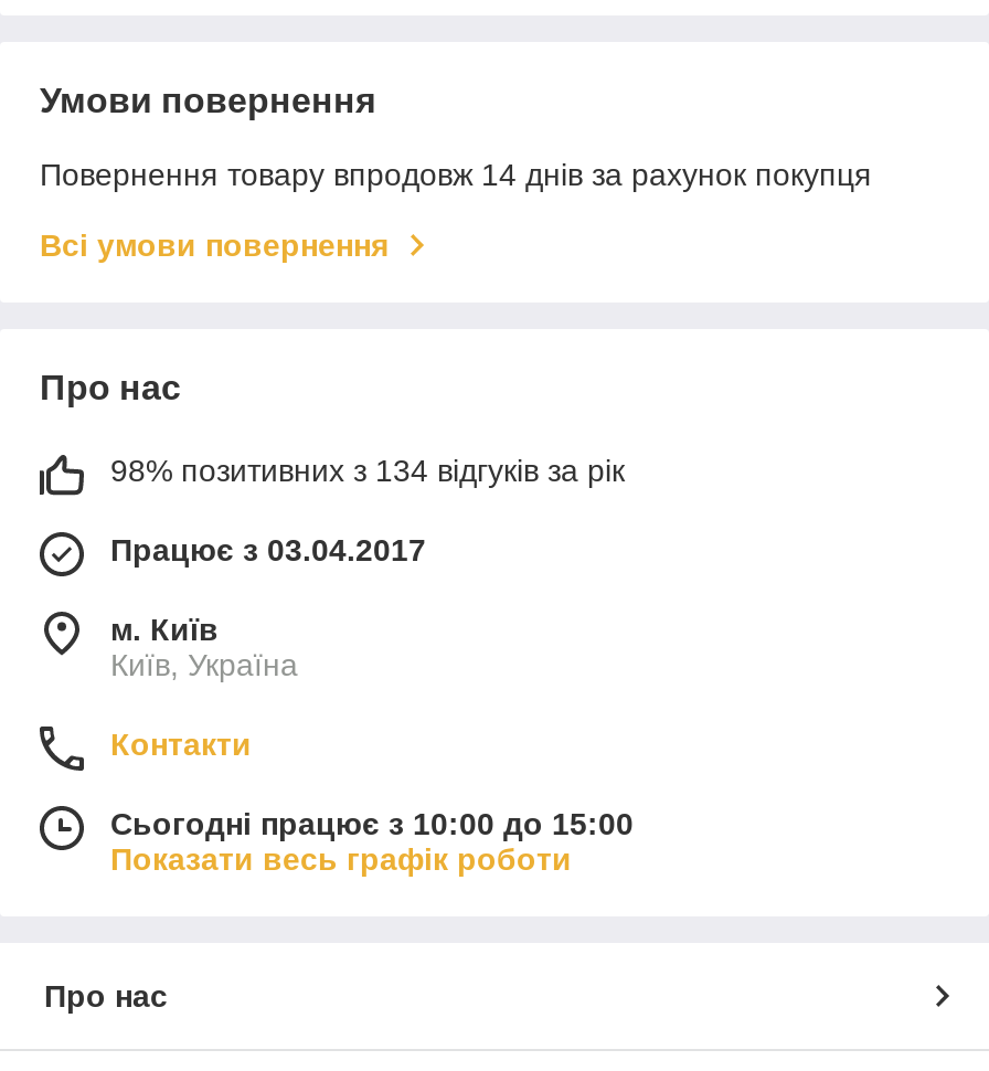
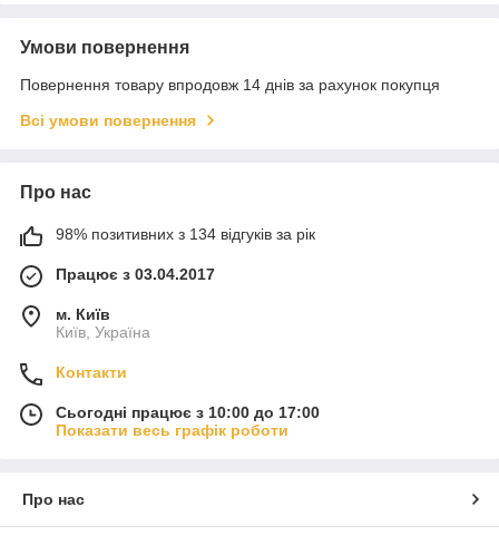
[110,806,634,842] Сьогодні працює з 10:00 до 15:00 -> [56,404,320,421] Сьогодні працює з 10:00 до 17:00

